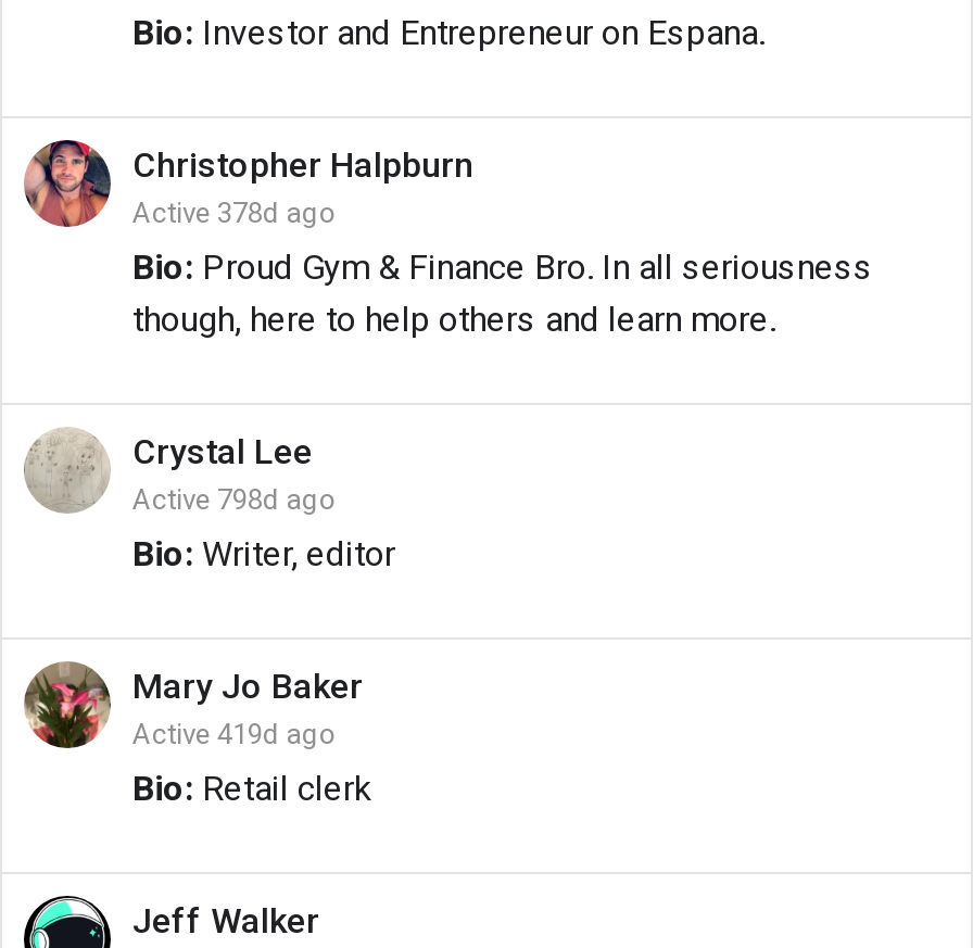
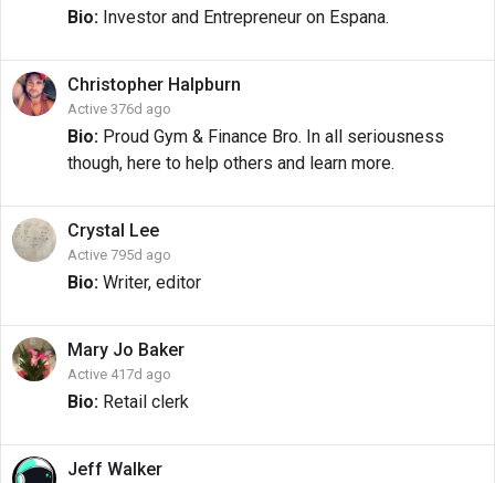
[132,197,337,229] Active 378d ago -> [67,101,171,117] Active 376d ago
[132,483,337,516] Active 798d ago -> [67,246,171,263] Active 795d ago
[132,718,337,750] Active 419d ago -> [67,366,171,382] Active 417d ago

